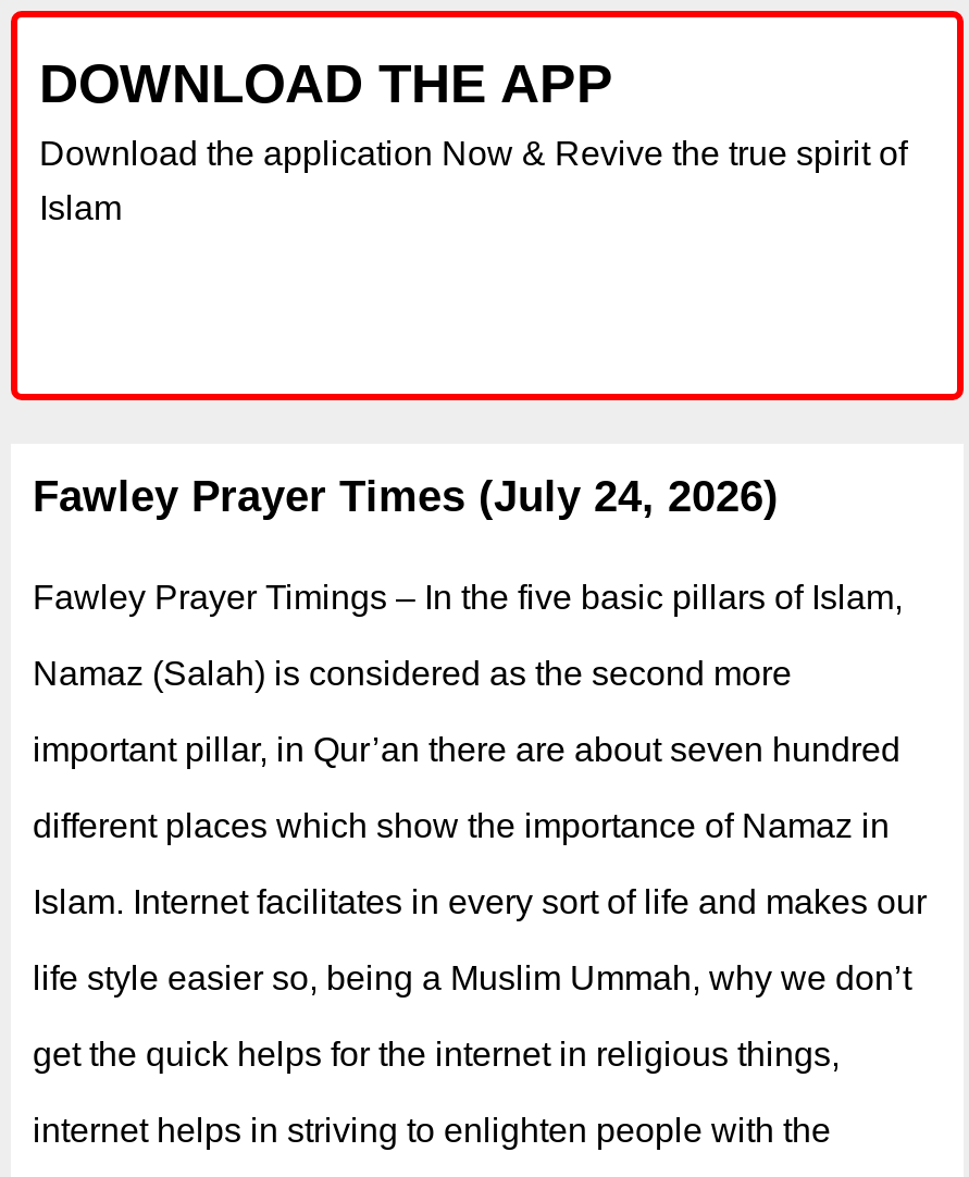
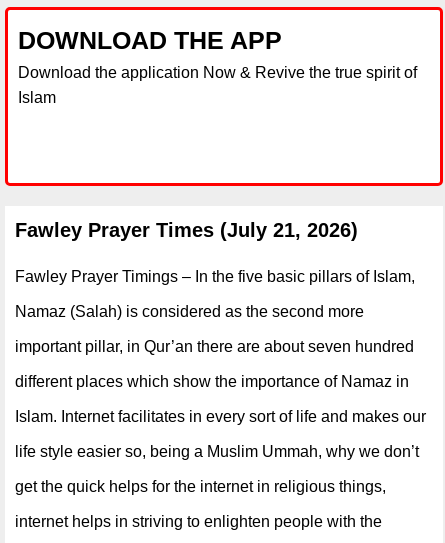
[33,472,779,520] Fawley Prayer Times (July 24, 2026) -> [15,219,358,241] Fawley Prayer Times (July 21, 2026)

